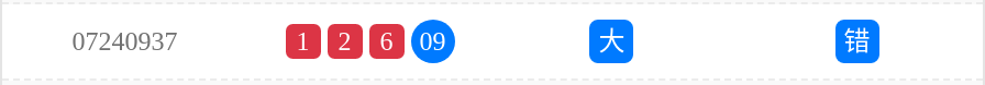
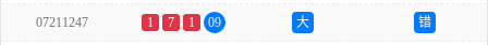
[72,26,178,57] 07240937 -> [36,15,88,30] 07211247
[338,26,351,57] 2 -> [168,15,174,30] 7
[380,26,393,57] 6 -> [188,15,195,30] 1

